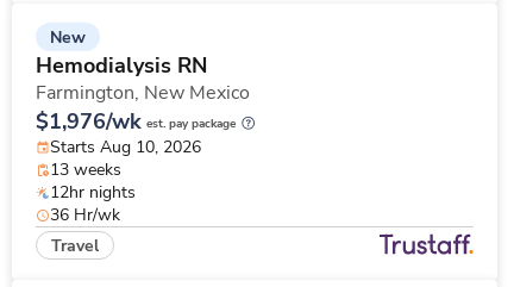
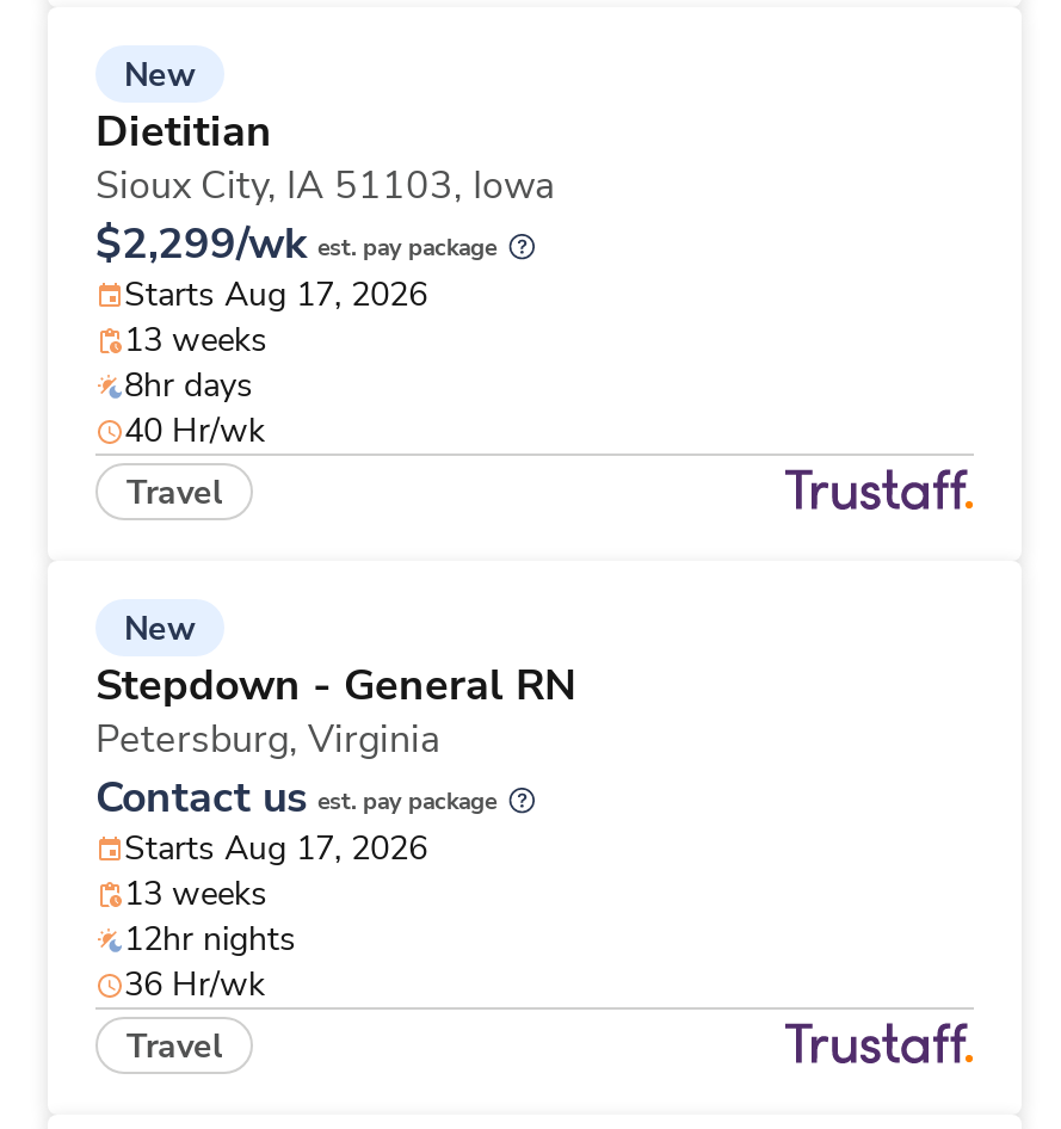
[36,51,250,158] Hemodialysis RN | Farmington, New Mexico | $1,976/wk est. pay package | Starts Aug 10, 2026 -> [95,103,575,871] Dietitian | Sioux City, IA 51103, Iowa | $2,299/wk est. pay package | Starts Aug 17, 2026 | 13 weeks | 8hr days | 40 Hr/wk | Travel | New | Stepdown - General RN | Petersburg, Virginia | Contact us est. pay package | Starts Aug 17, 2026

